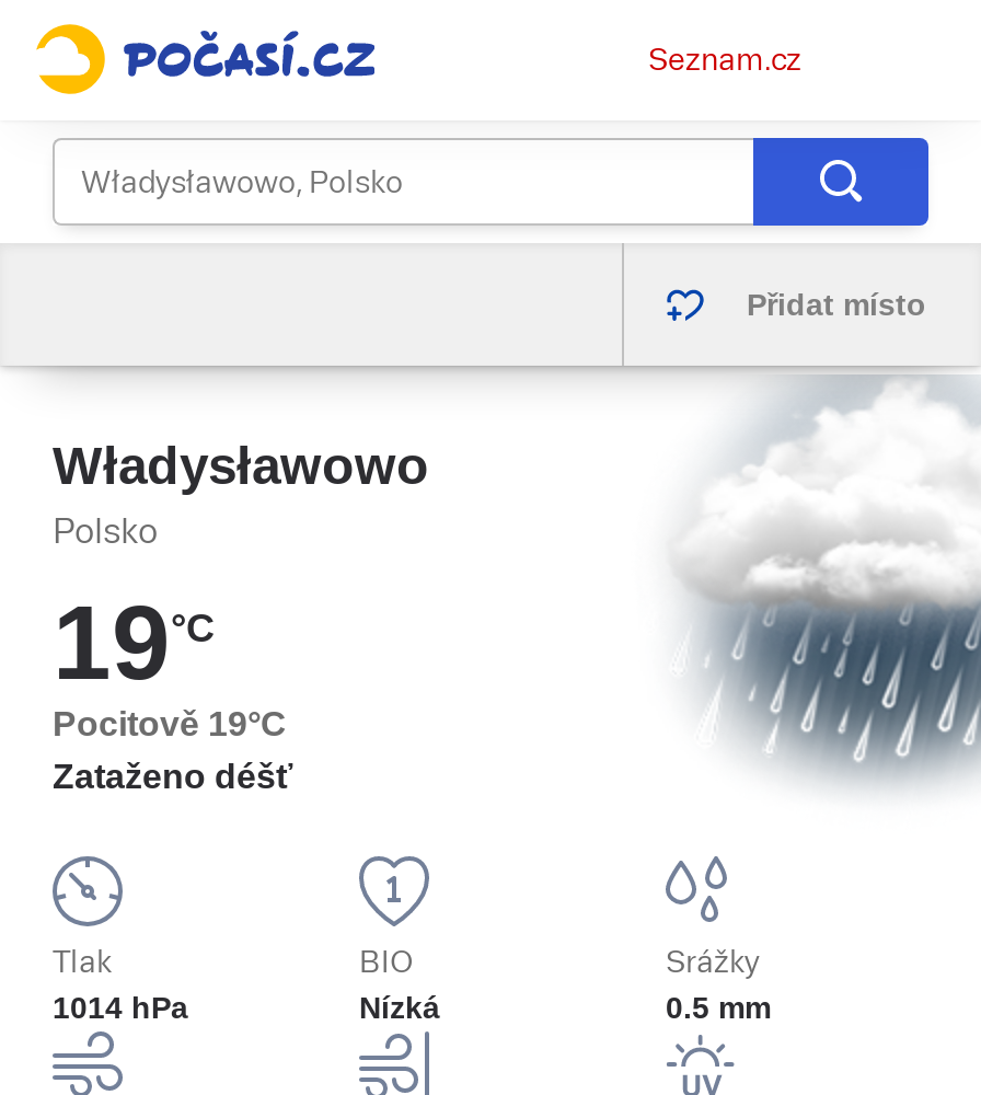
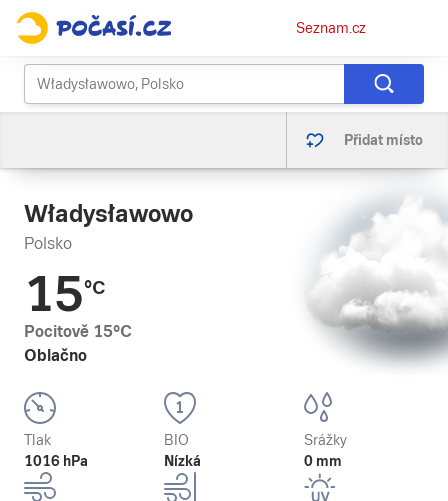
[688,377,974,764] [image] -> [315,173,445,351] [image]
[53,585,293,795] 19°C | Pocitově 19°C | Zataženo déšť -> [24,267,132,365] 15°C | Pocitově 15°C | Oblačno
[53,990,188,1025] 1014 hPa -> [24,453,88,469] 1016 hPa
[666,990,771,1025] 0.5 mm -> [304,453,342,469] 0 mm

